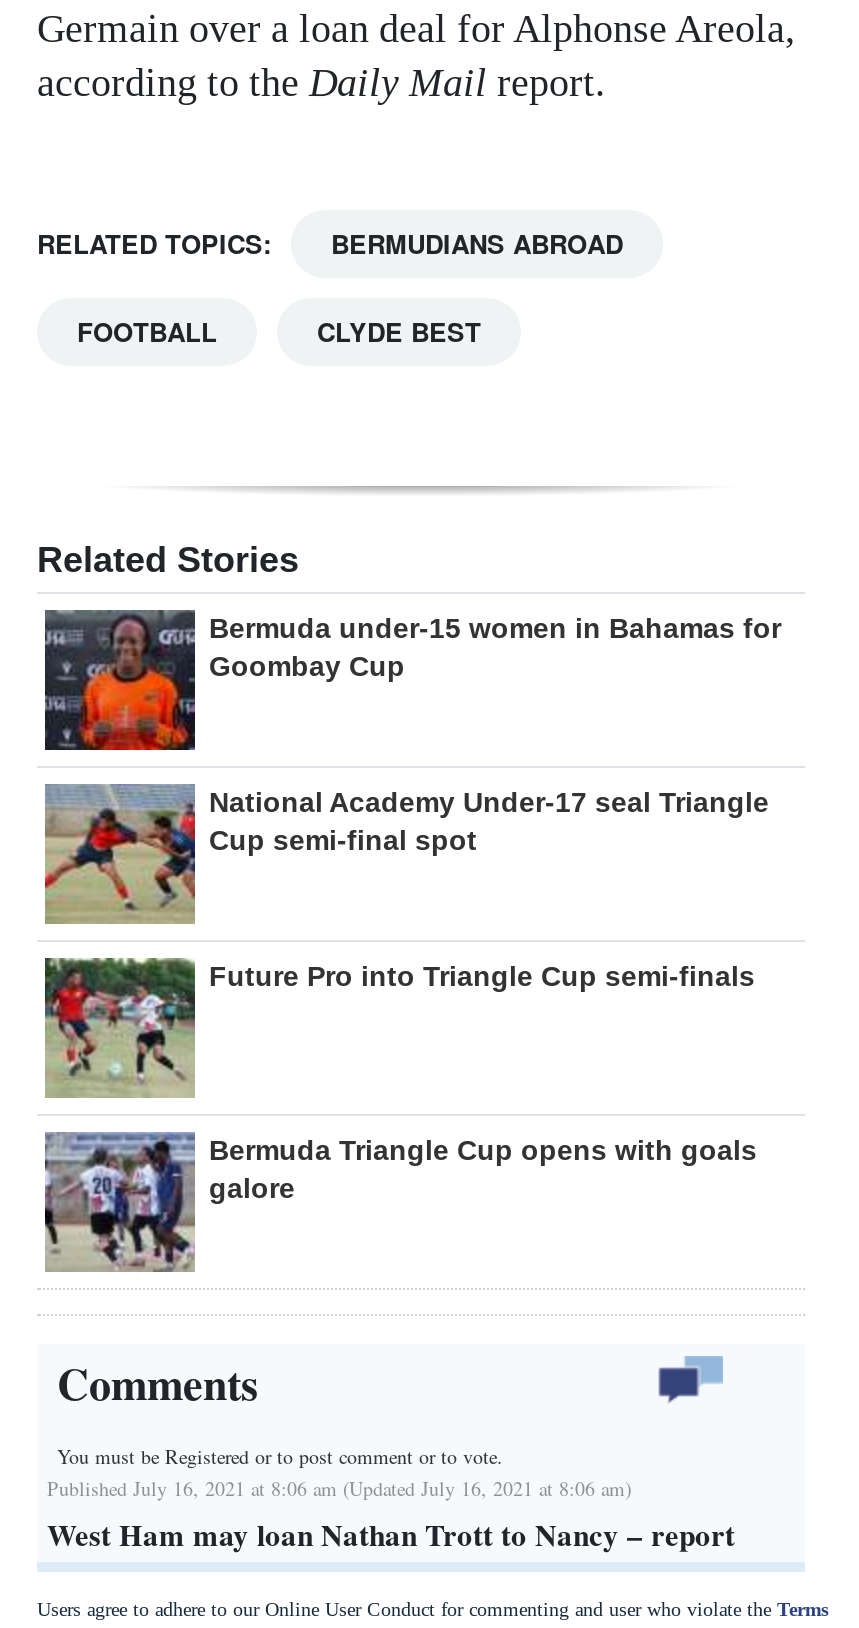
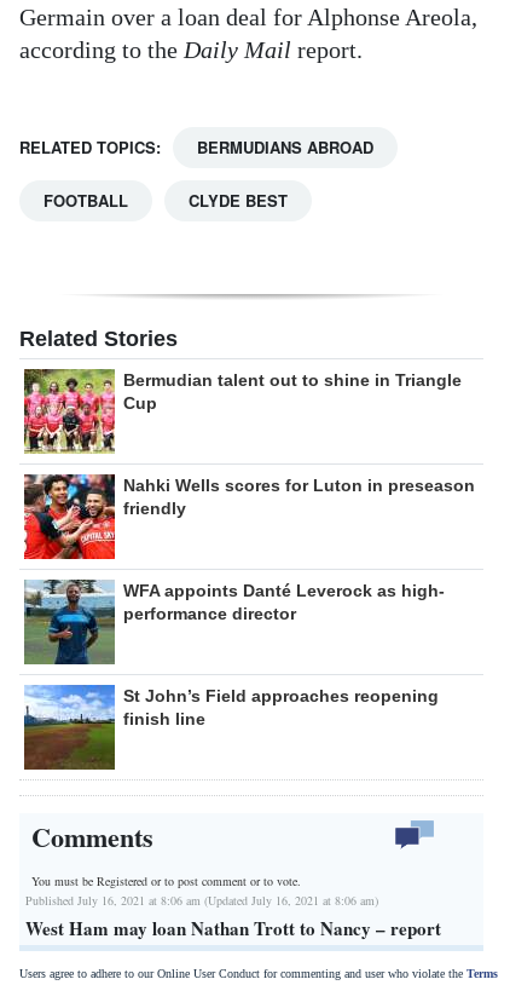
[43,608,781,752] [image] | Bermuda under-15 women in Bahamas for | Goombay Cup -> [23,368,462,455] [image] | Bermudian talent out to shine in Triangle | Cup
[43,782,769,926] [image] | National Academy Under-17 seal Triangle | Cup semi-final spot -> [23,473,475,560] [image] | Nahki Wells scores for Luton in preseason | friendly
[43,956,755,1098] [image] | Future Pro into Triangle Cup semi-finals -> [23,578,445,664] [image] | WFA appoints Danté Leverock as high- | performance director
[43,1132,757,1274] [image] | Bermuda Triangle Cup opens with goals | galore -> [23,685,439,770] [image] | St John’s Field approaches reopening | finish line

